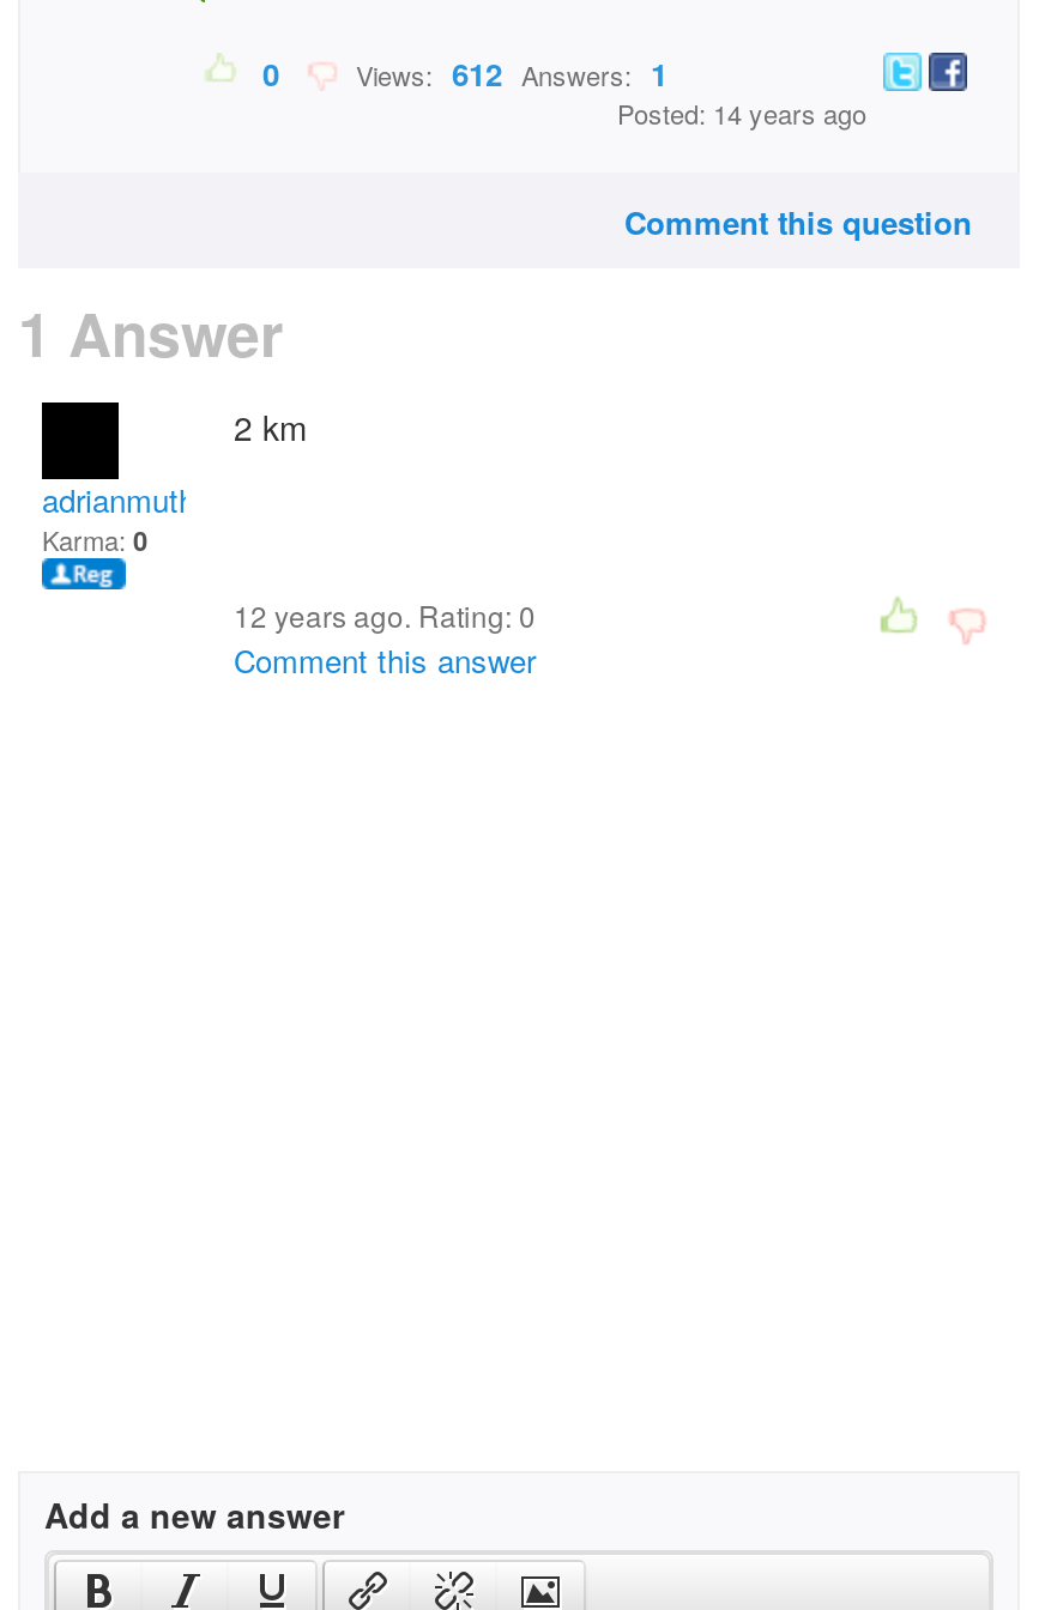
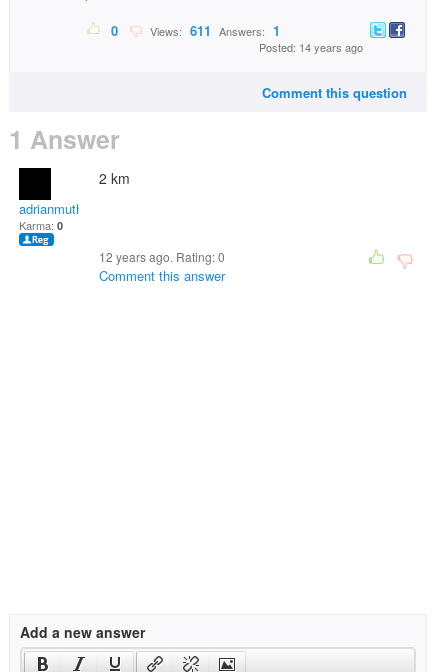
[342,51,668,96] Views: 612 Answers: 1 -> [144,21,280,40] Views: 611 Answers: 1

